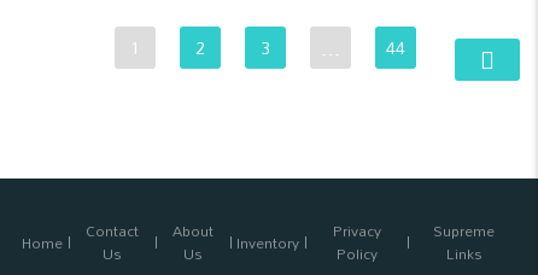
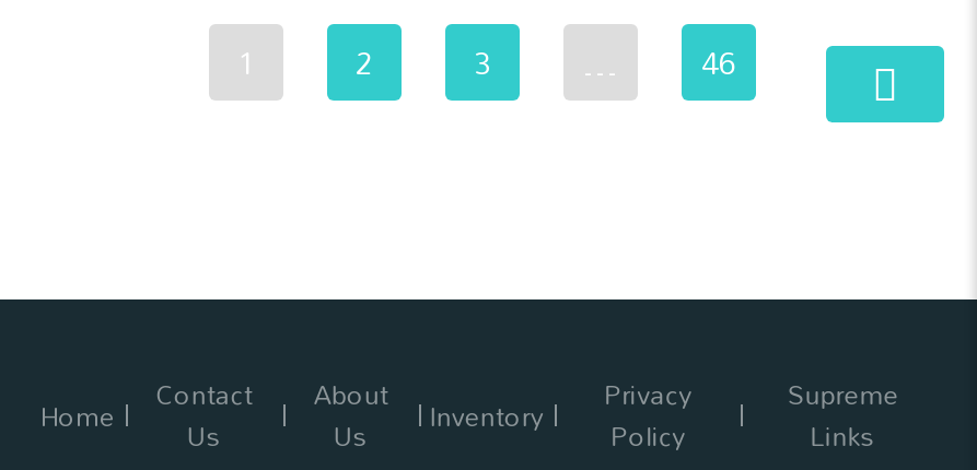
[386,31,405,64] 44 -> [701,33,736,92] 46

